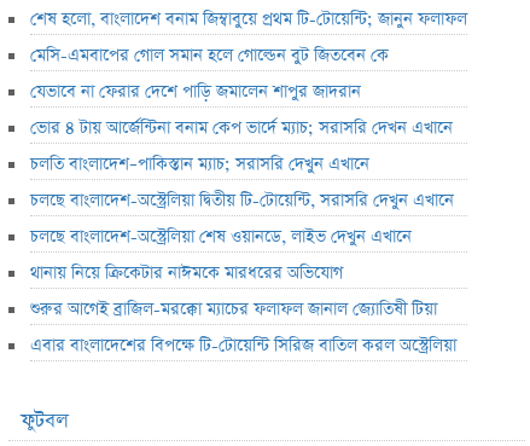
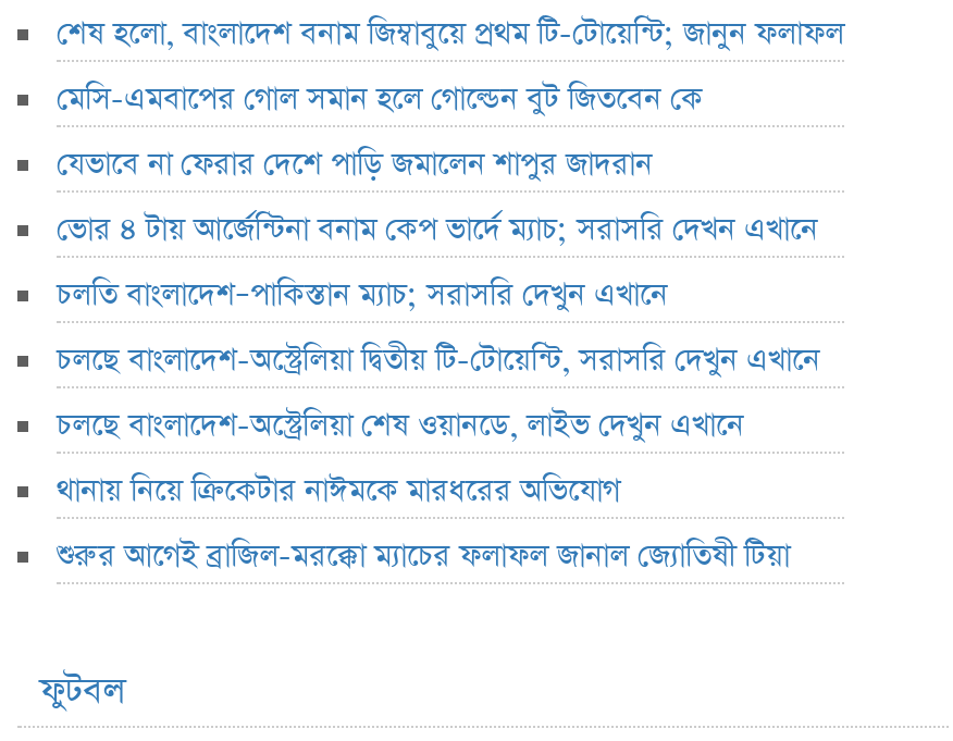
[30,334,456,358] এবার বাংলাদেশের বিপক্ষে টি-টোয়েন্টি সিরিজ বাতিল করল অস্ট্রেলিয়া -> none

